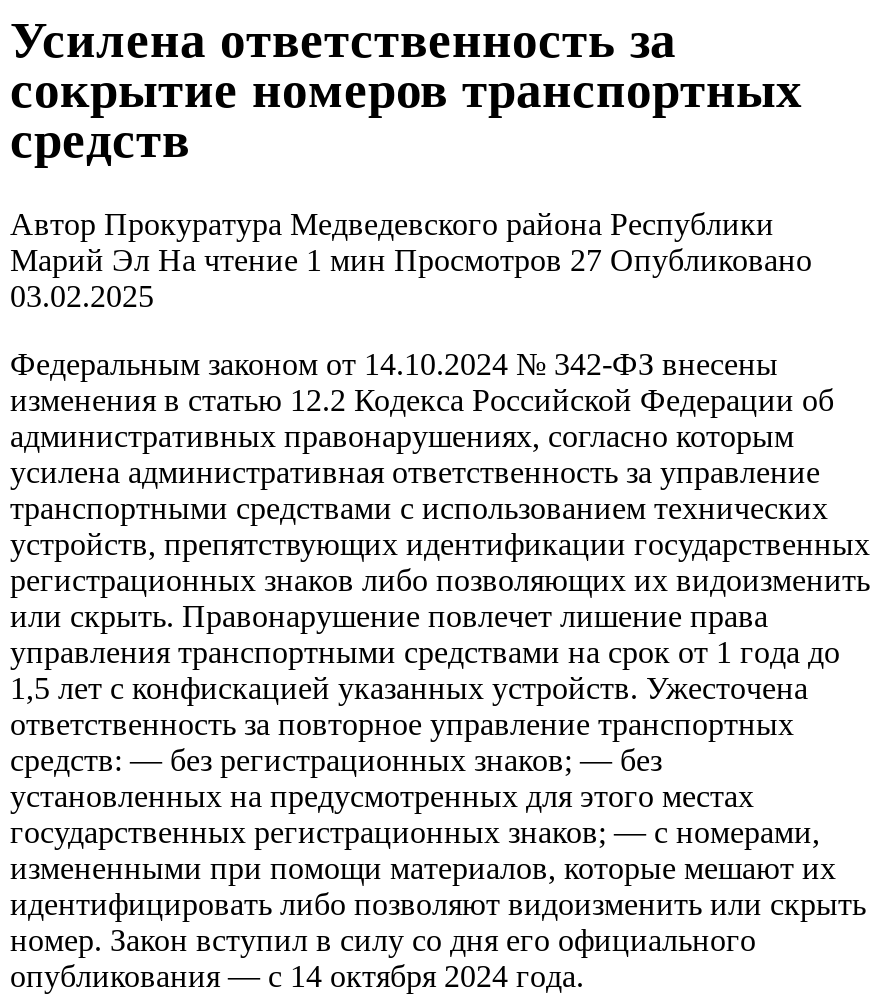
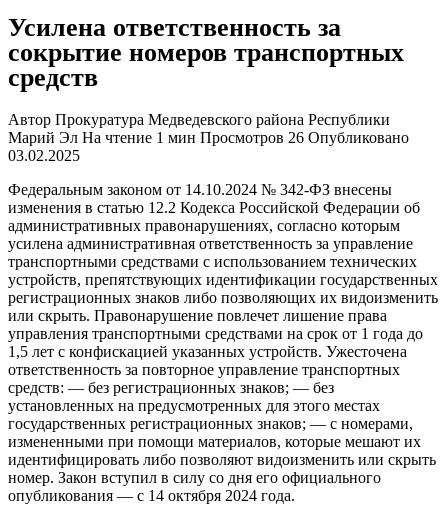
[10,244,812,278] Марий Эл На чтение 1 мин Просмотров 27 Опубликовано -> [8,129,409,146] Марий Эл На чтение 1 мин Просмотров 26 Опубликовано

